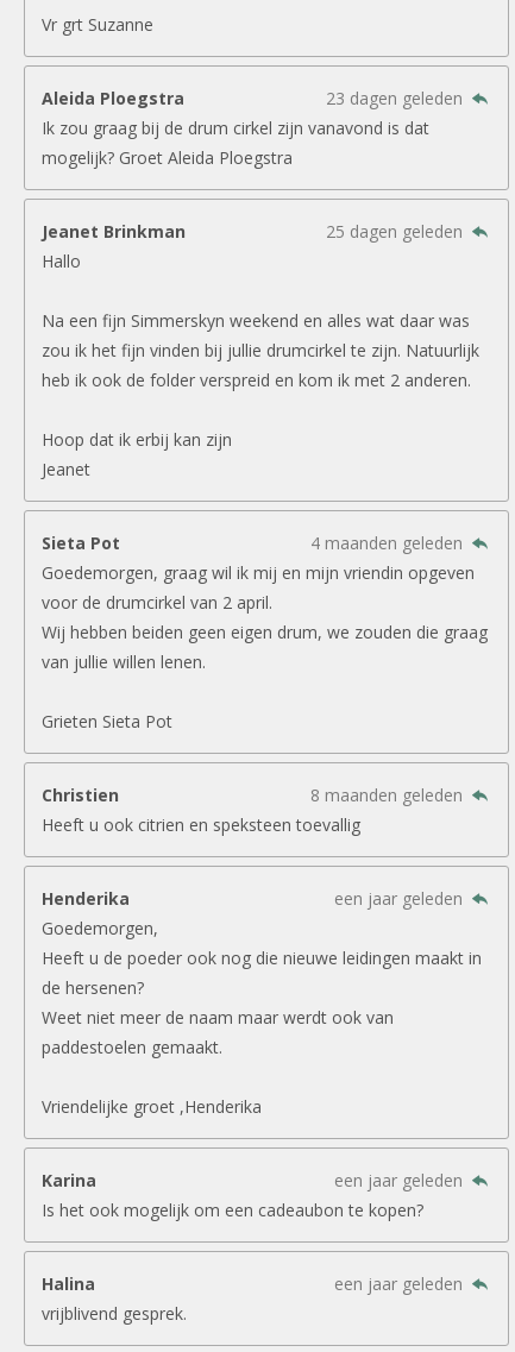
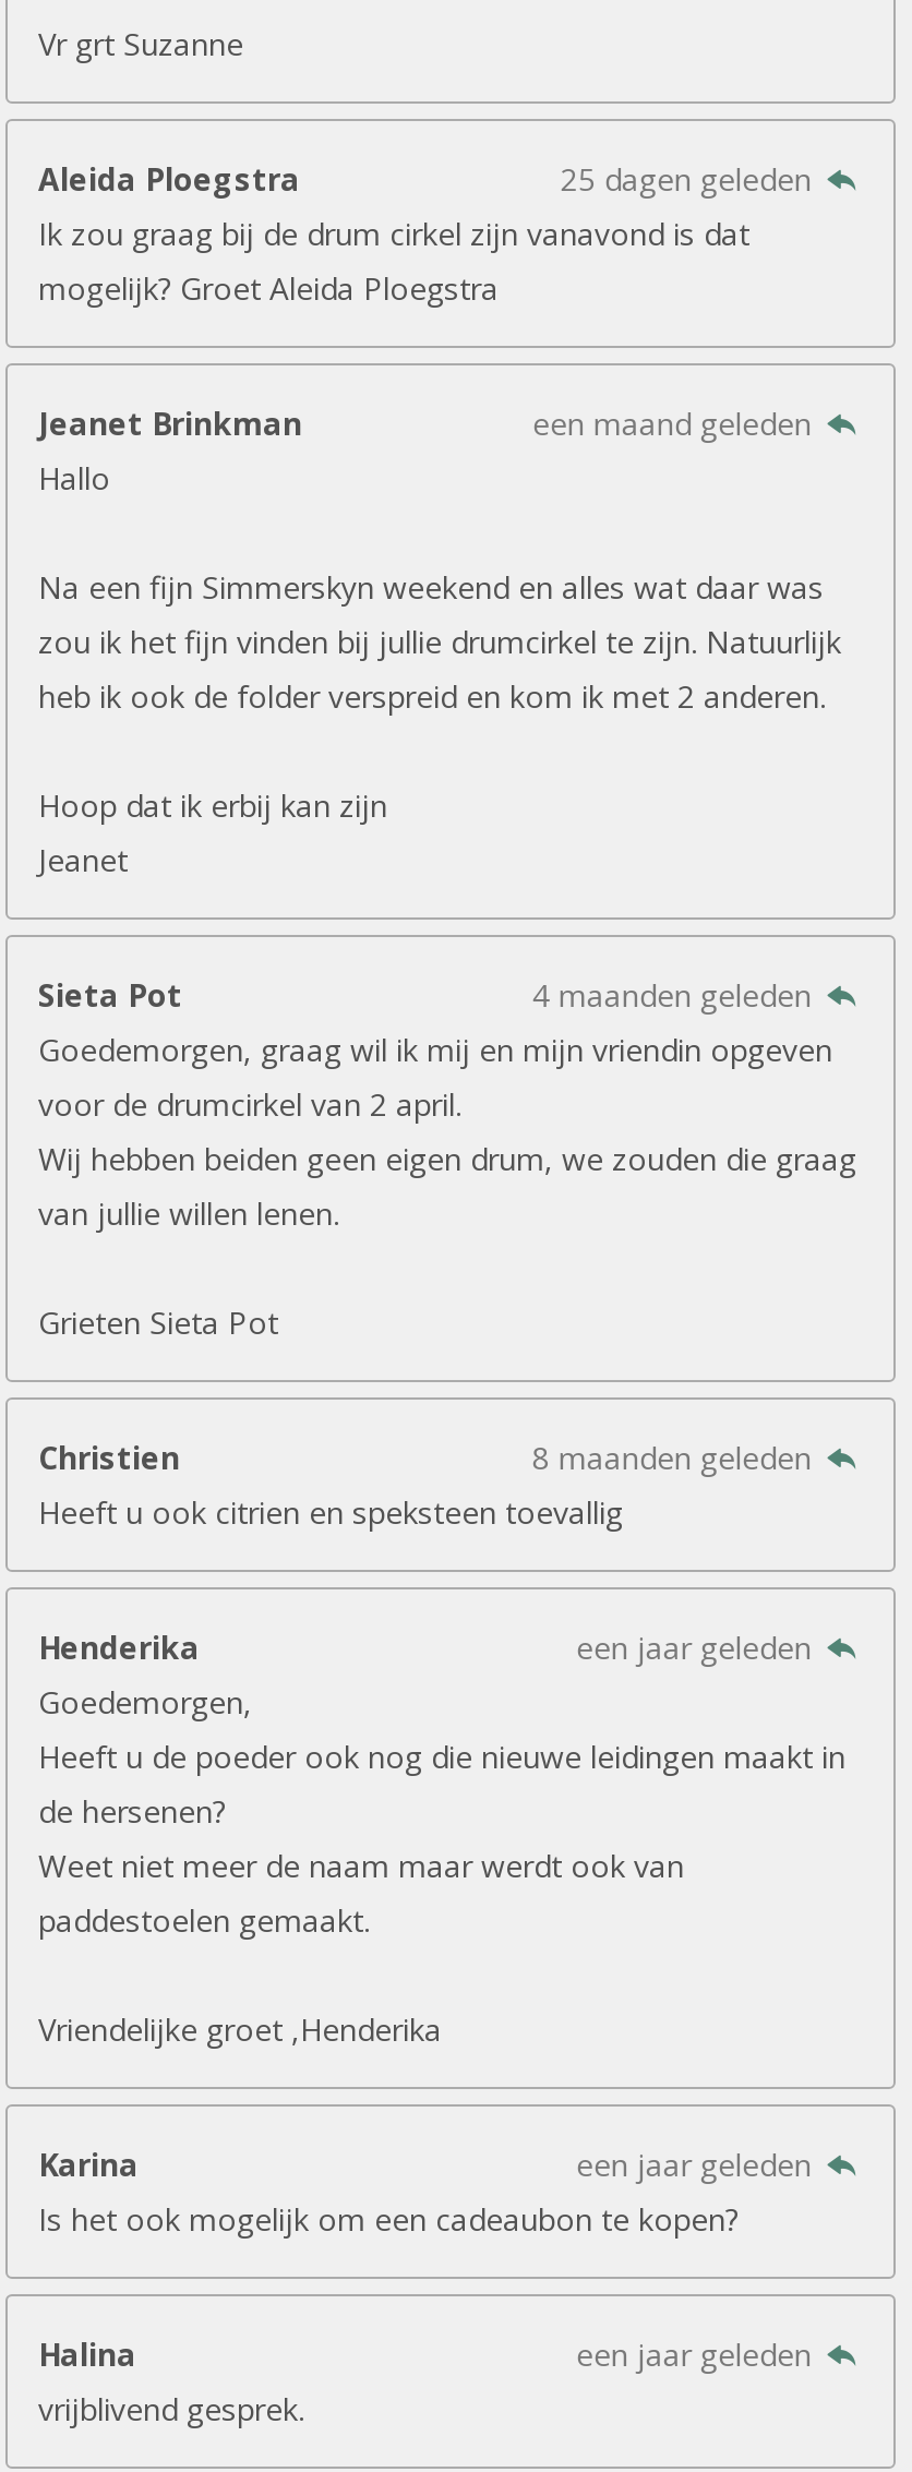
[326,86,468,109] 23 dagen geleden -> none
moved [326,219,468,242] -> [561,157,820,199]: 25 dagen geleden
none -> [532,401,820,443] een maand geleden

